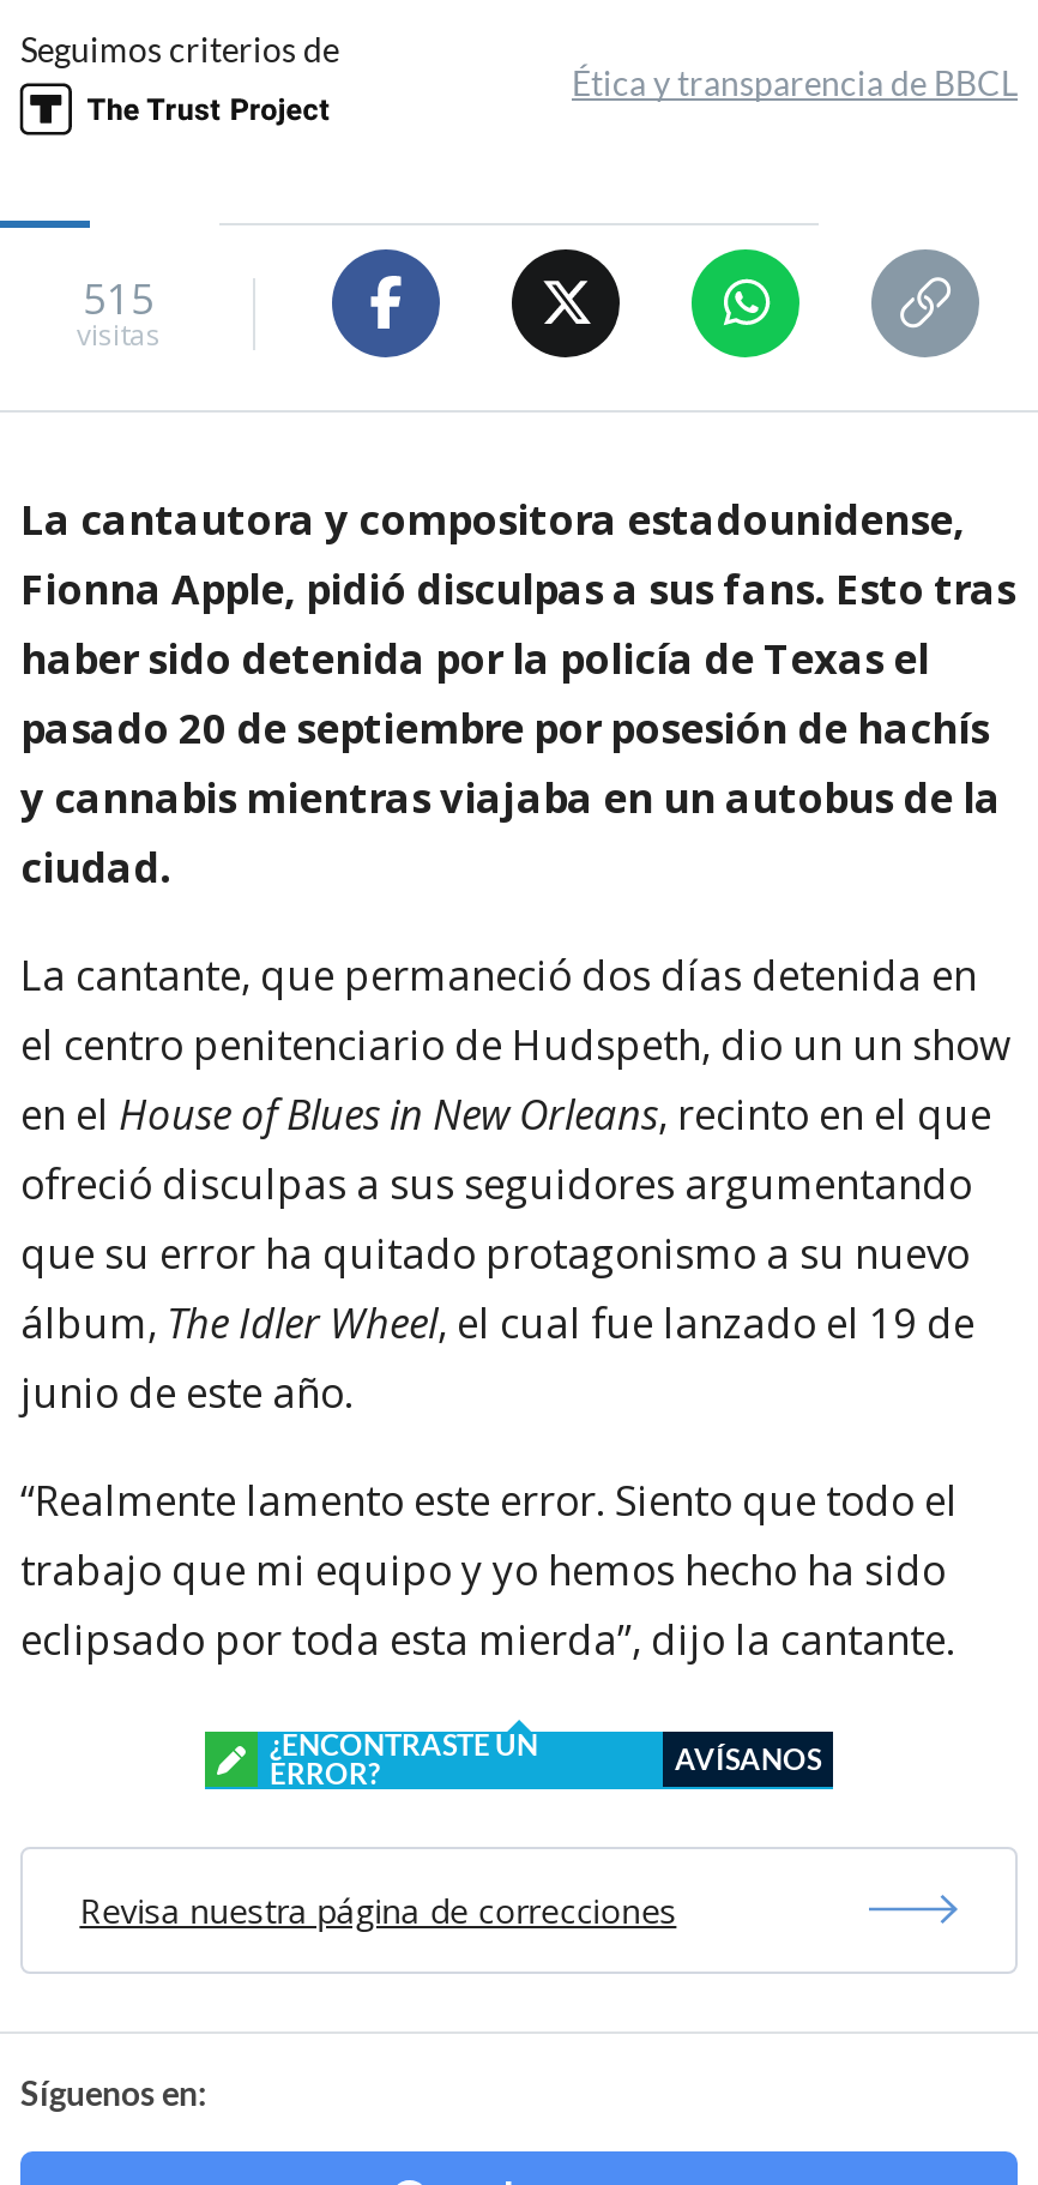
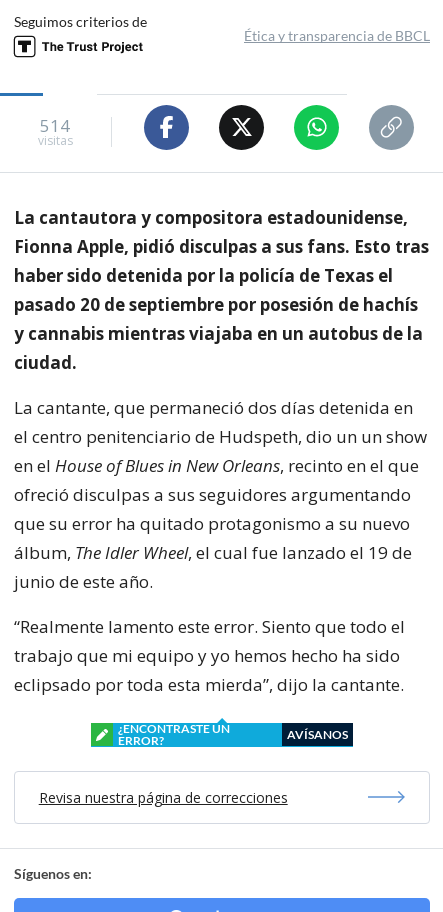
[83,272,155,327] 515 -> [40,114,70,137] 514

